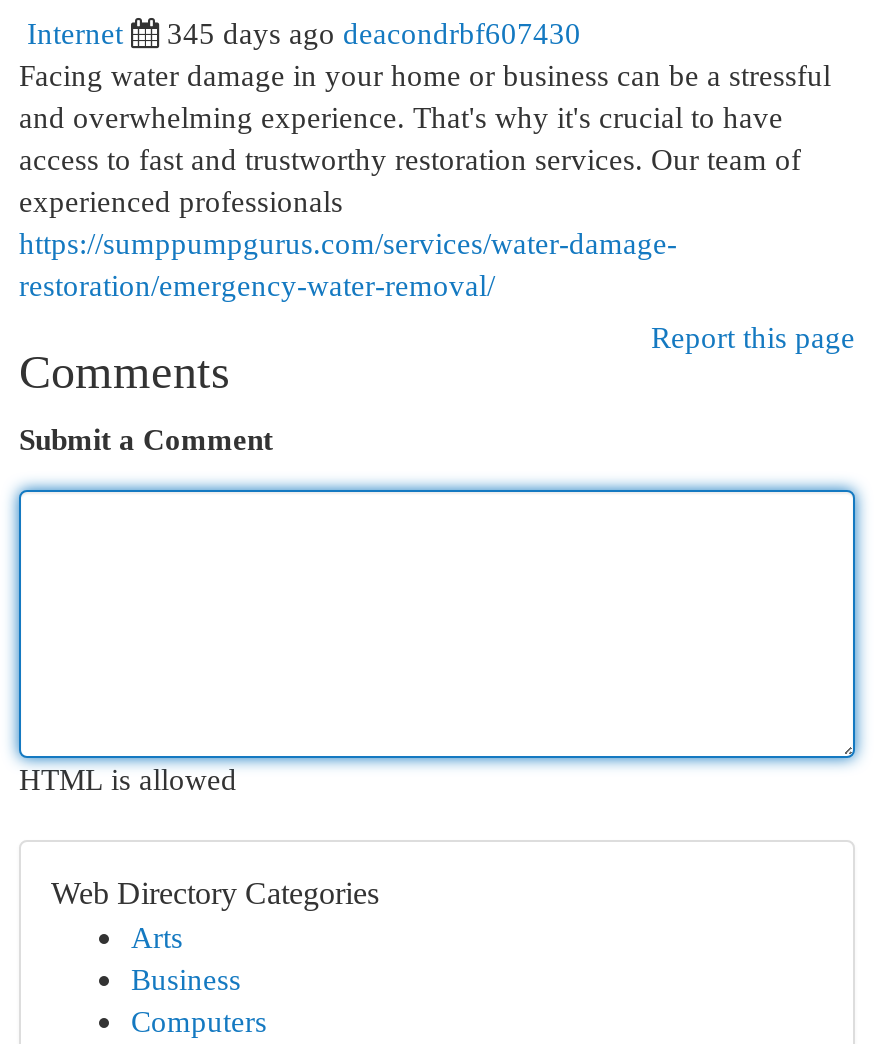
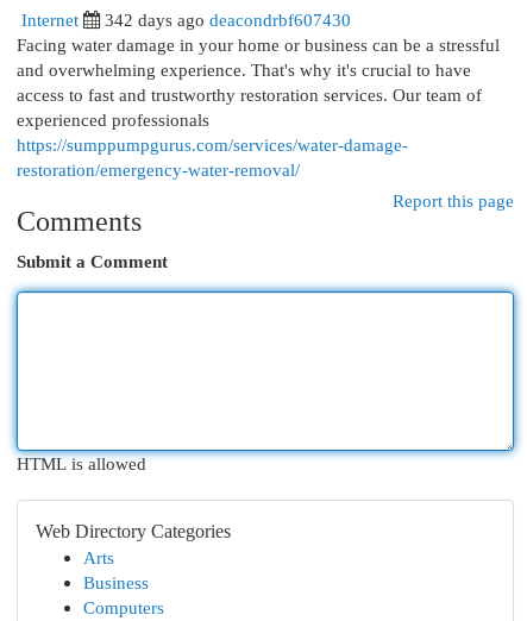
[167,16,581,50] 345 days ago deacondrbf607430 -> [105,10,351,30] 342 days ago deacondrbf607430

